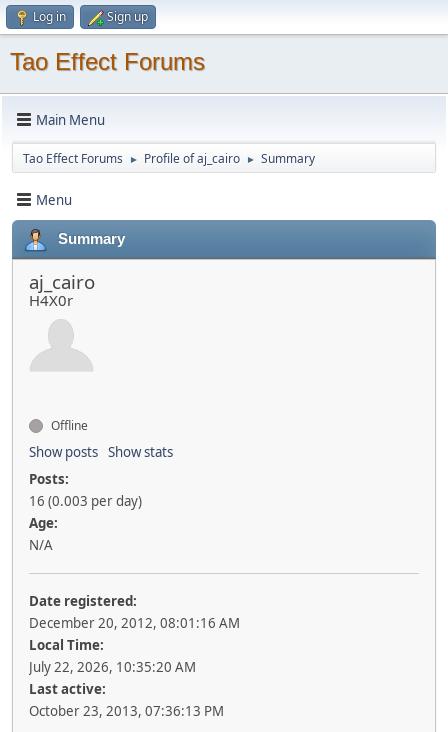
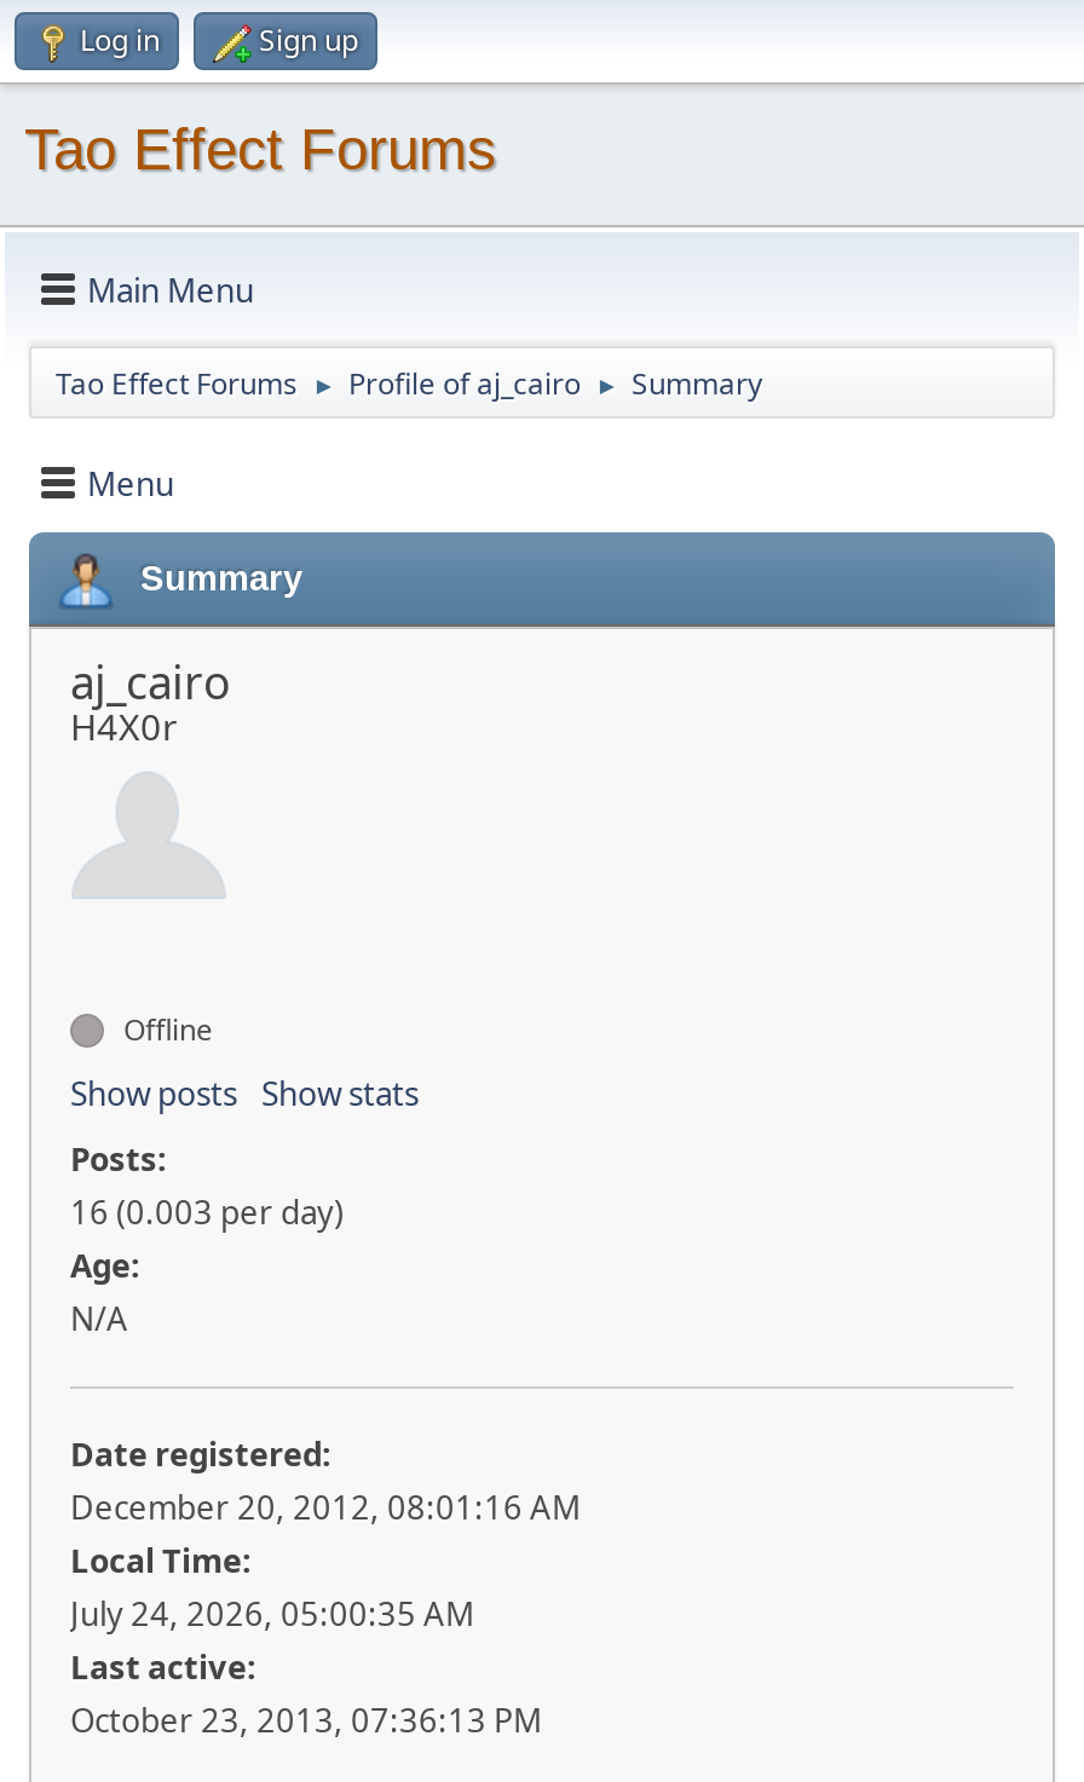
[29,658,196,676] July 22, 2026, 10:35:20 AM -> [70,1592,474,1636] July 24, 2026, 05:00:35 AM

